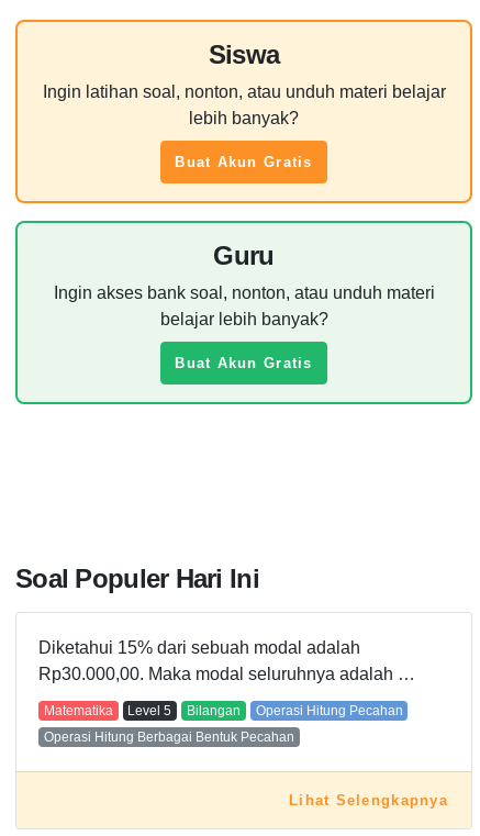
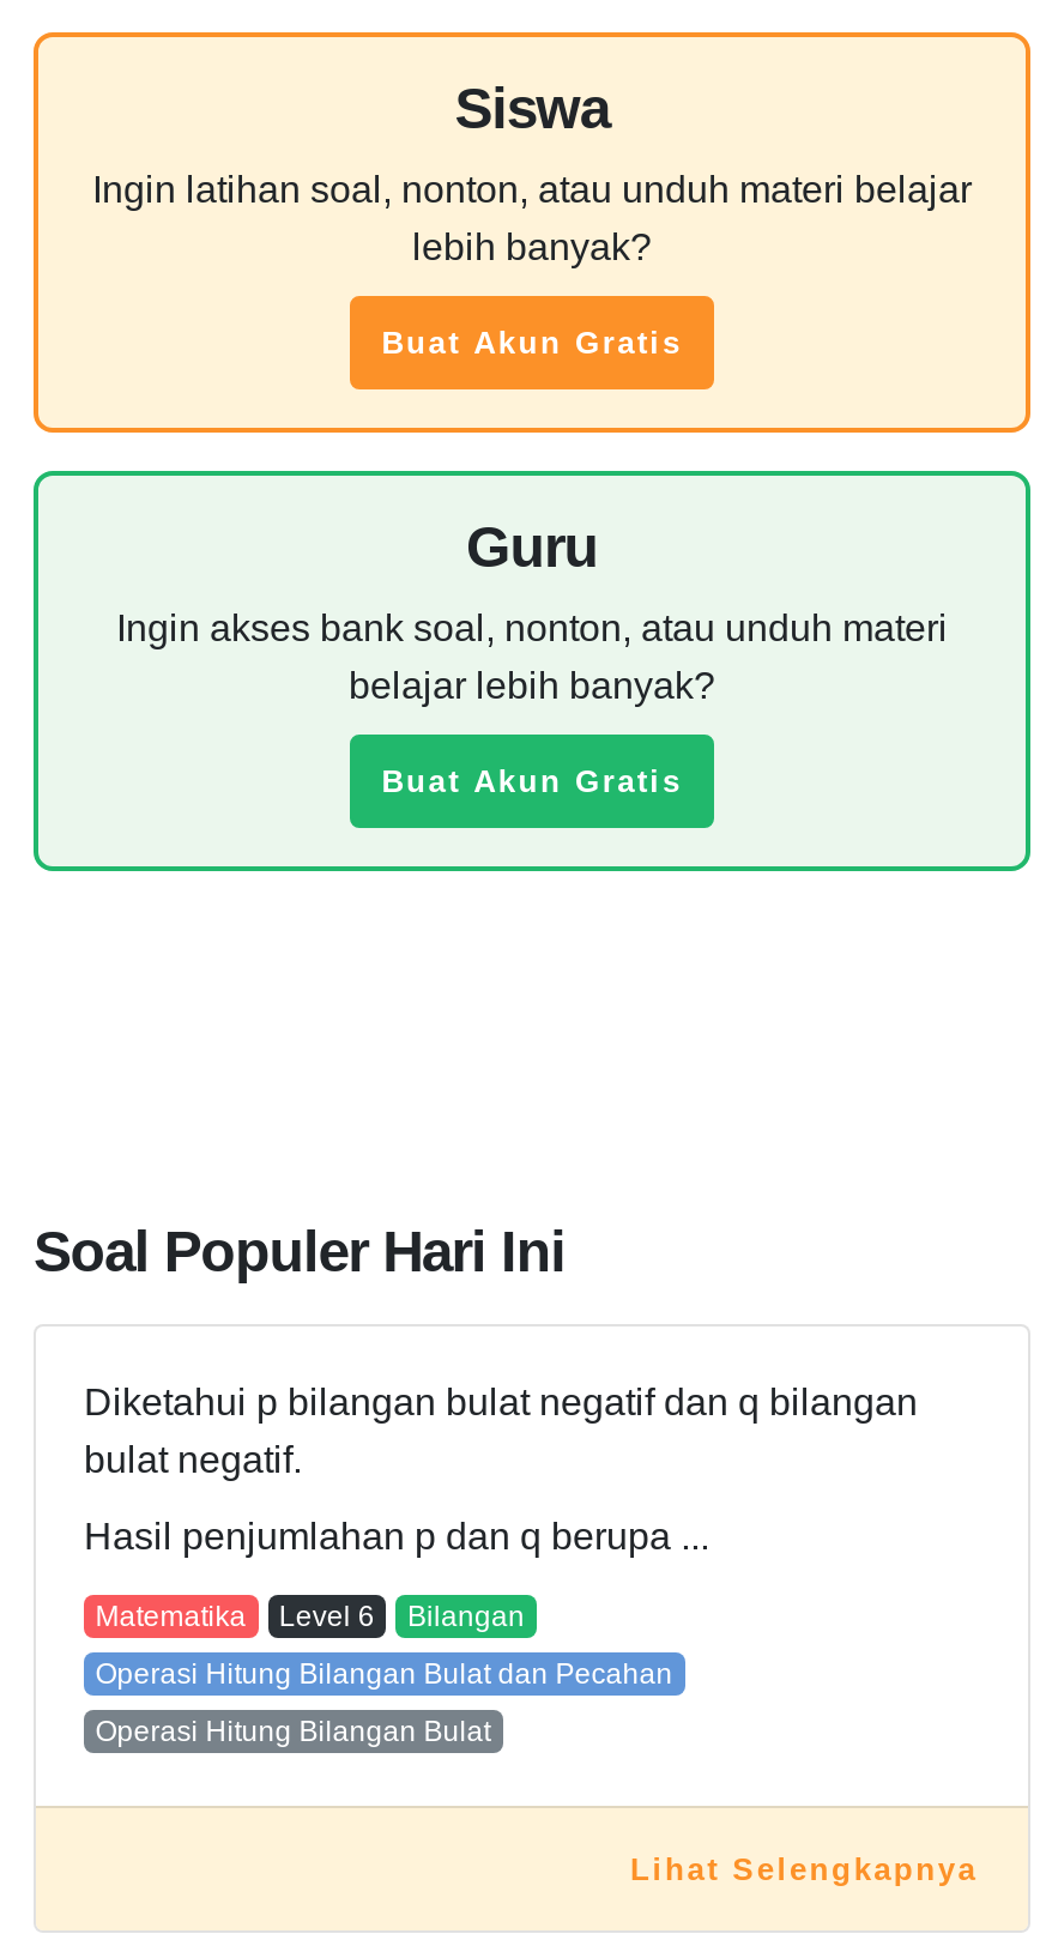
[38,638,415,683] Diketahui 15% dari sebuah modal adalah | Rp30.000,00. Maka modal seluruhnya adalah … -> [84,1382,918,1557] Diketahui p bilangan bulat negatif dan q bilangan | bulat negatif. | Hasil penjumlahan p dan q berupa ...
[128,703,172,718] Level 5 -> [279,1600,375,1633] Level 6
[255,703,403,718] Operasi Hitung Pecahan -> [95,1657,673,1691] Operasi Hitung Bilangan Bulat dan Pecahan
[44,729,294,745] Operasi Hitung Berbagai Bentuk Pecahan -> [95,1715,491,1748] Operasi Hitung Bilangan Bulat

